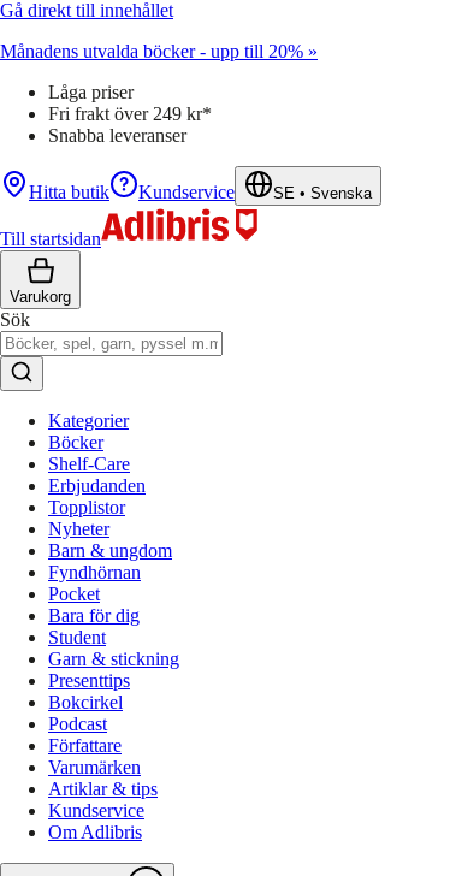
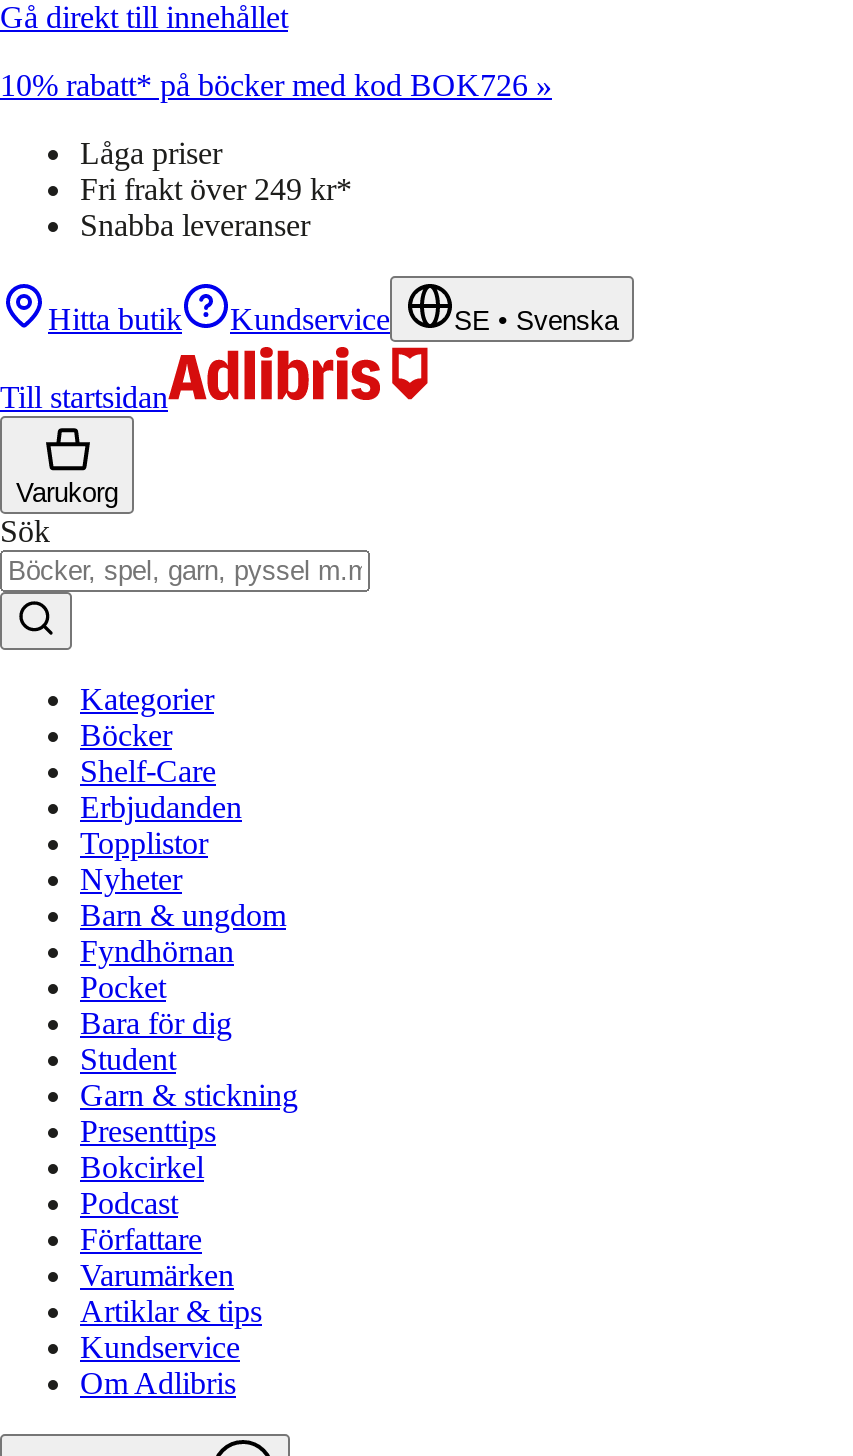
[0,41,318,61] Månadens utvalda böcker - upp till 20% » -> [0,68,552,102] 10% rabatt* på böcker med kod BOK726 »

